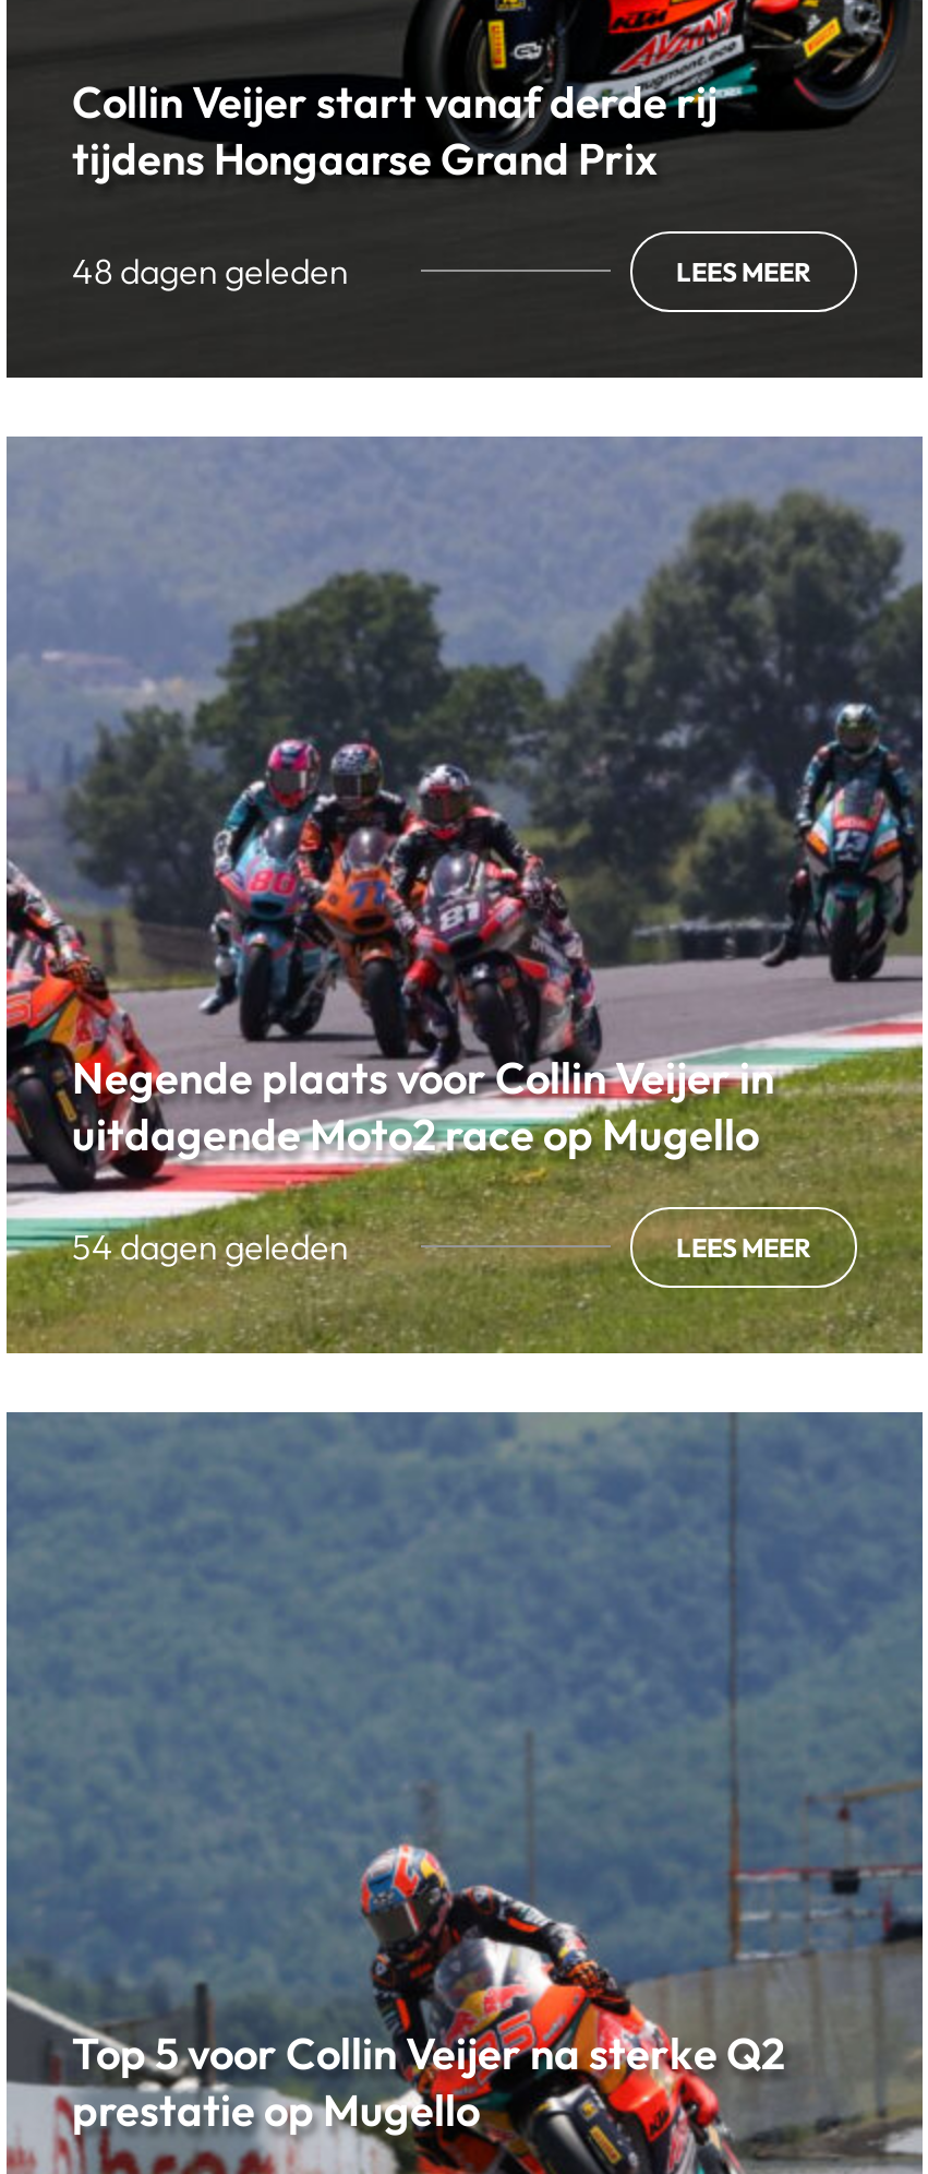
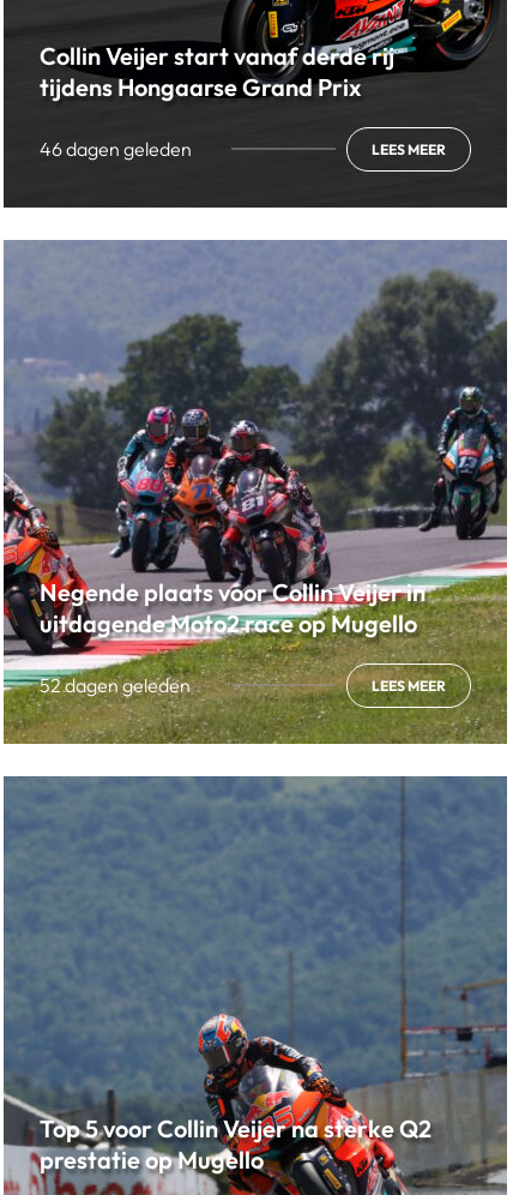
[72,248,349,292] 48 dagen geleden -> [40,136,192,160] 46 dagen geleden
[72,1224,349,1267] 54 dagen geleden -> [40,673,191,697] 52 dagen geleden

